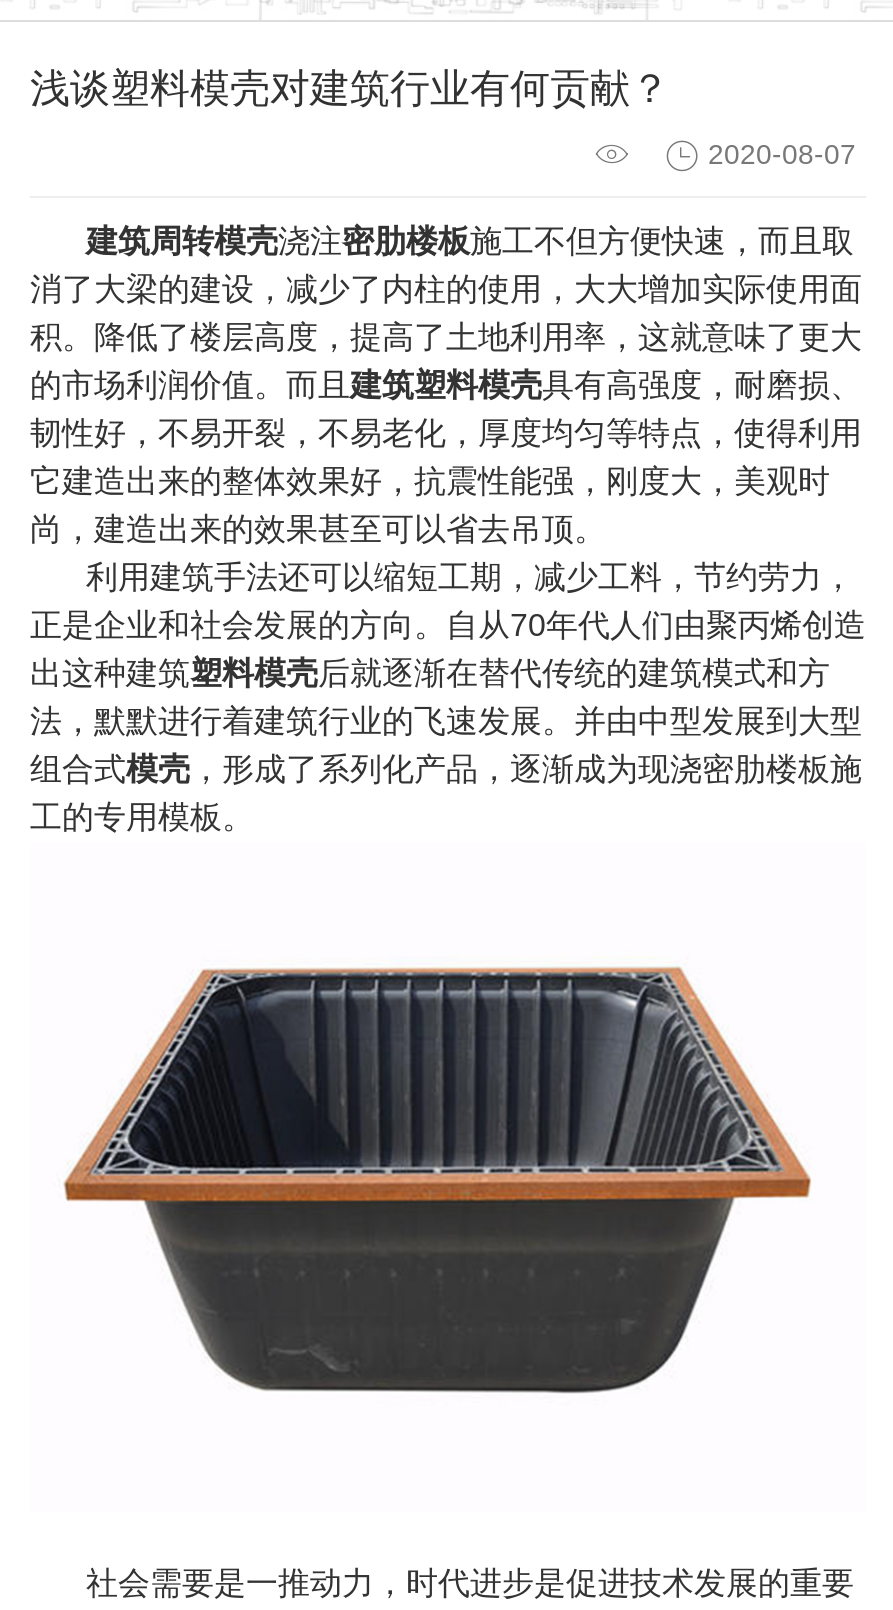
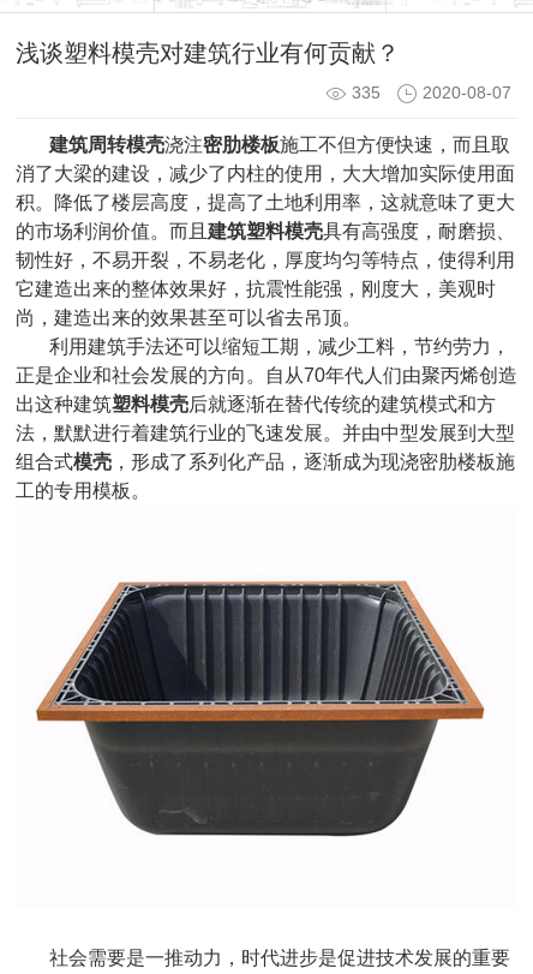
none -> [352,83,381,102] 335

